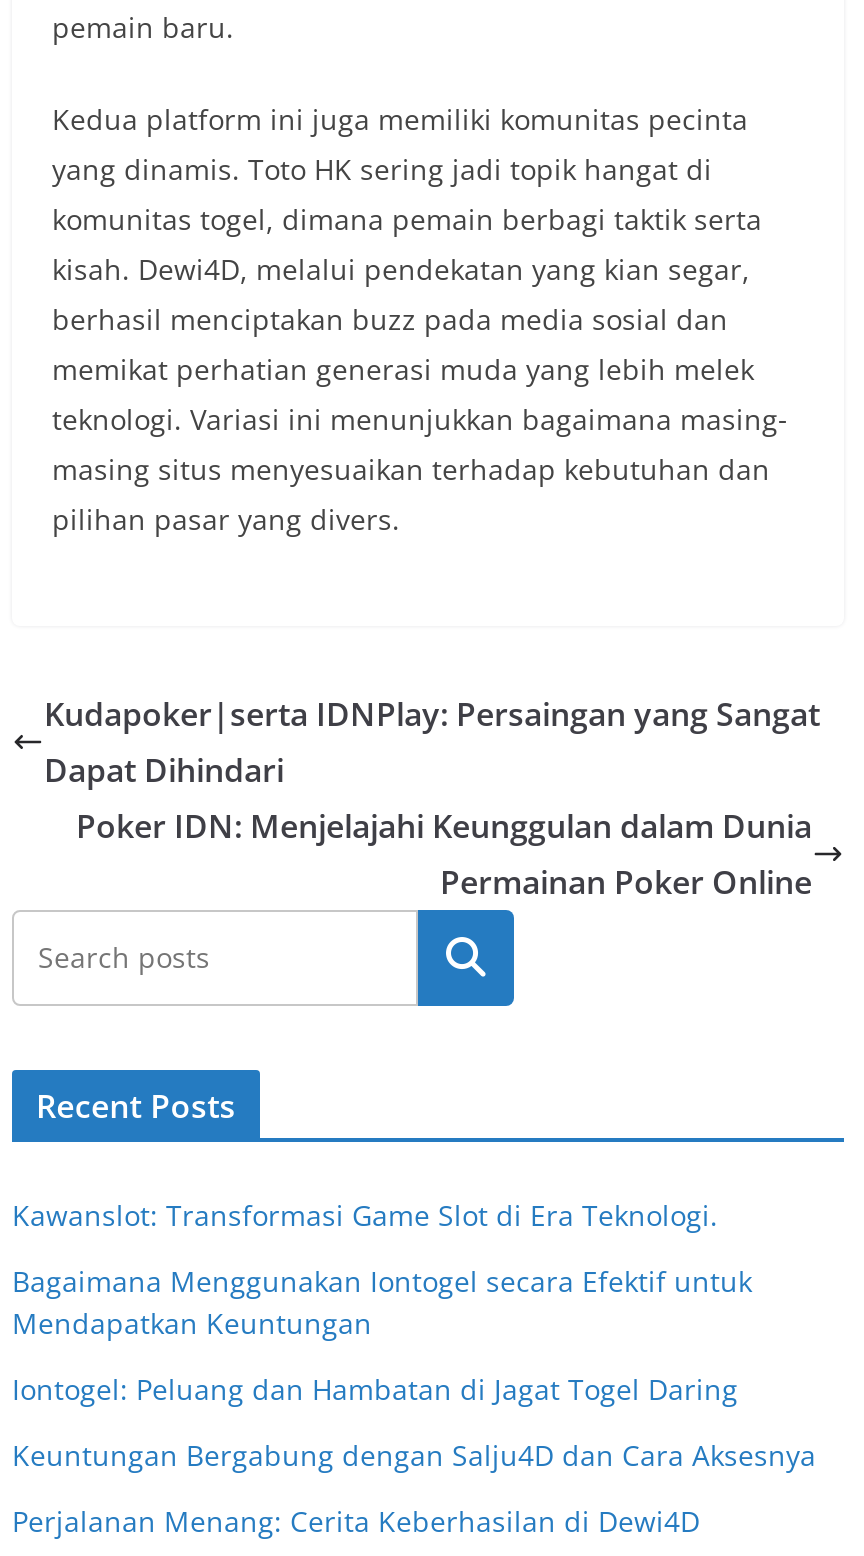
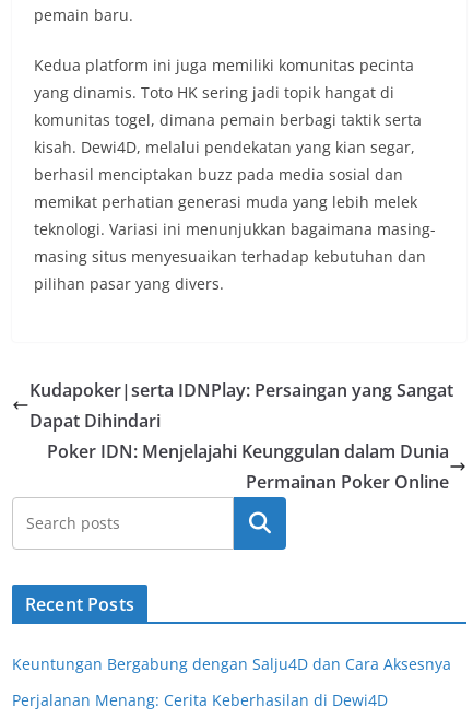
[12,1196,752,1408] Kawanslot: Transformasi Game Slot di Era Teknologi. | Bagaimana Menggunakan Iontogel secara Efektif untuk | Mendapatkan Keuntungan | Iontogel: Peluang dan Hambatan di Jagat Togel Daring -> none

